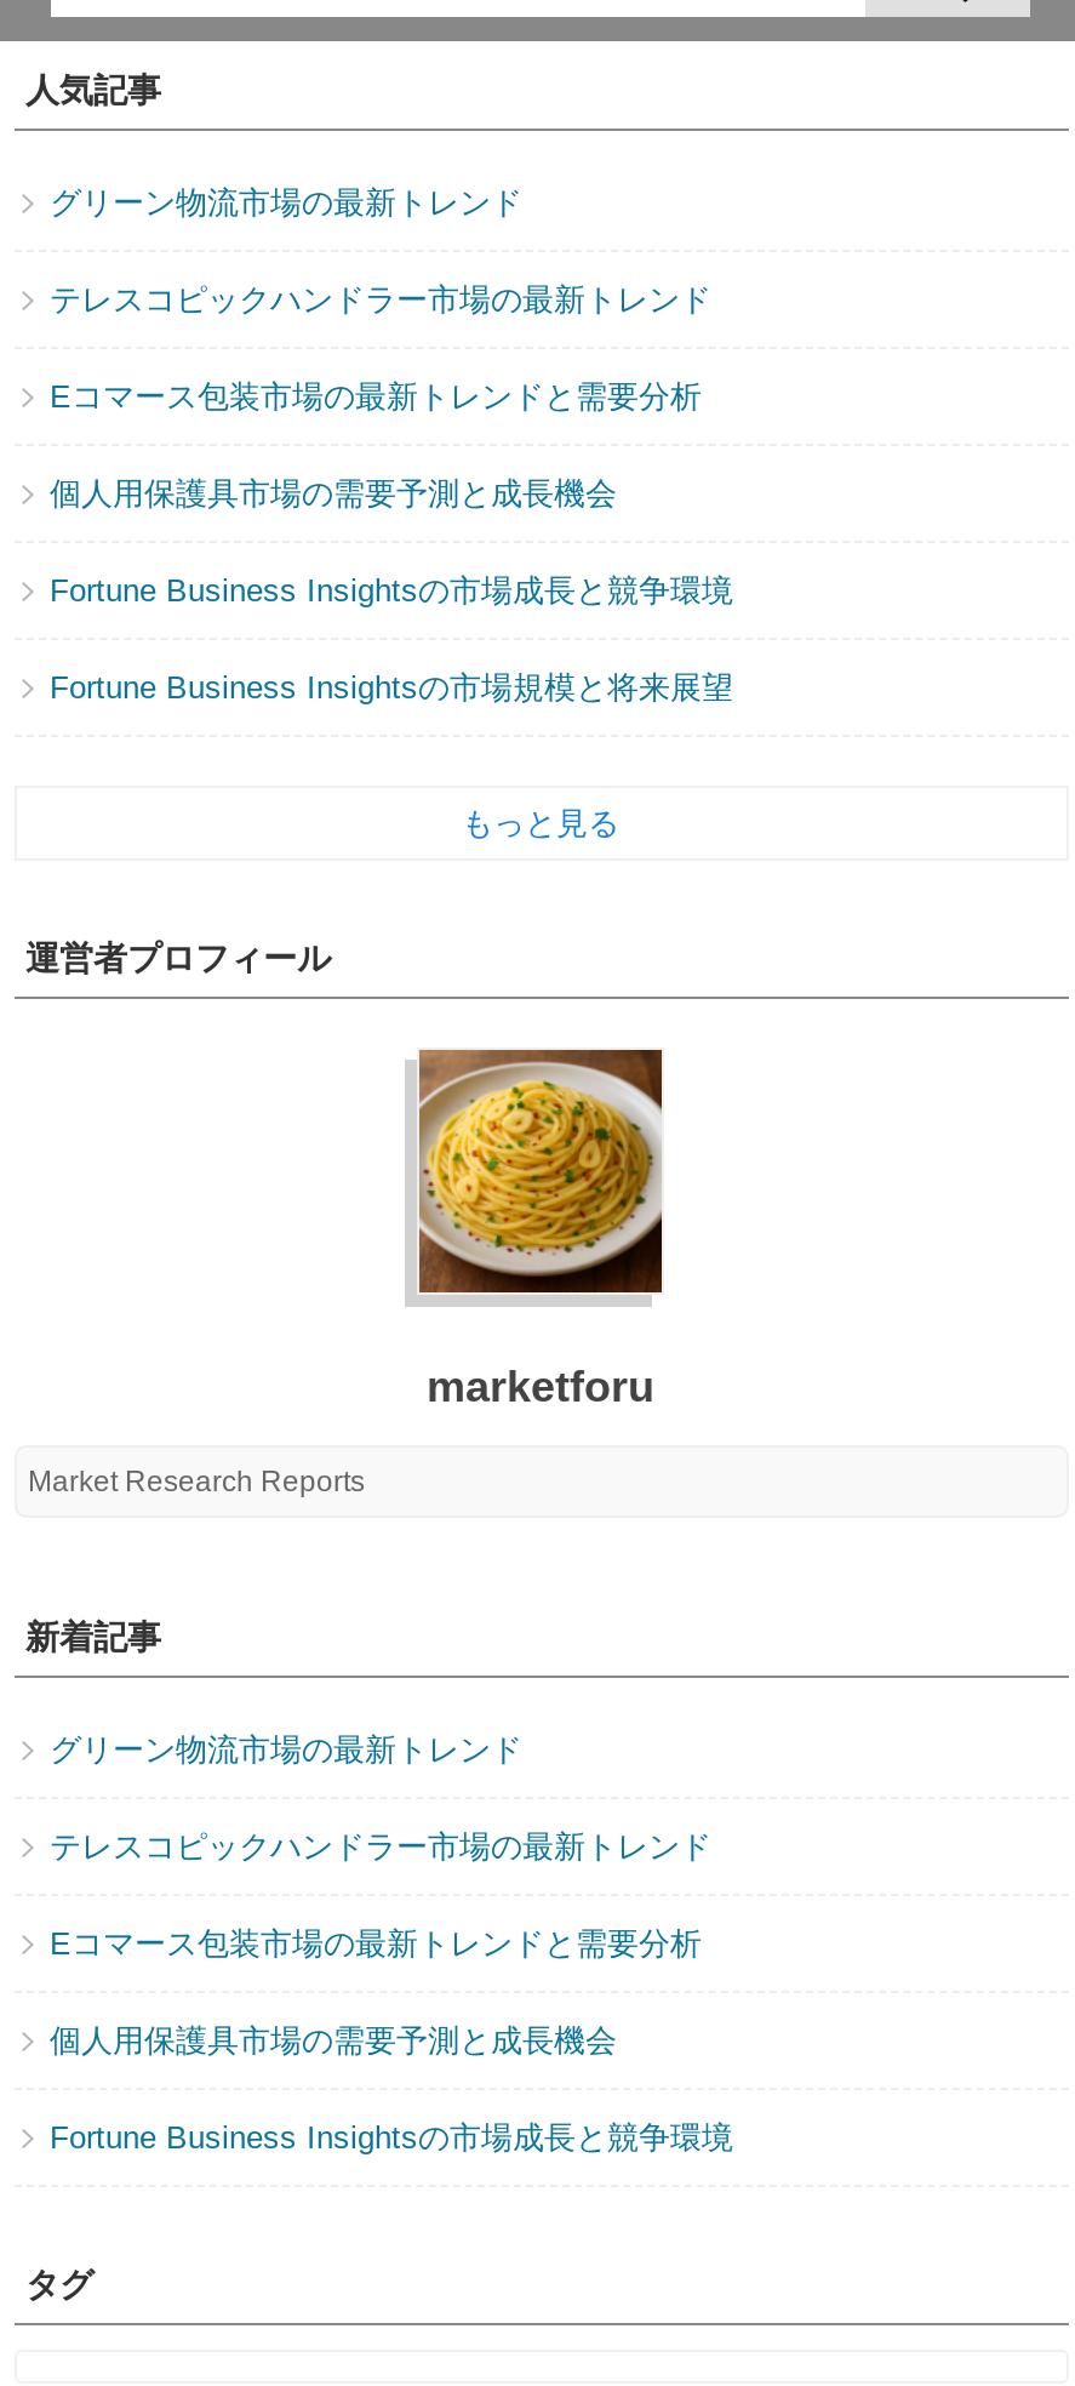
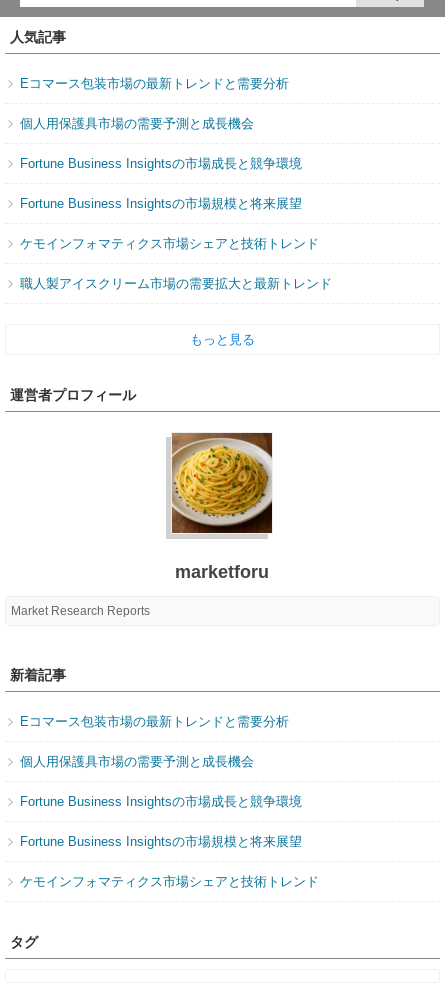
[50,185,711,318] グリーン物流市場の最新トレンド | テレスコピックハンドラー市場の最新トレンド -> none
moved [50,379,733,706] -> [19,76,301,211]: Eコマース包装市場の最新トレンドと需要分析 | 個人用保護具市場の需要予測と成長機会 | Fortune Business Insightsの市場成長と競争環境 | Fortune Business Insightsの市場規模と将来展望
none -> [19,236,331,291] ケモインフォマティクス市場シェアと技術トレンド | 職人製アイスクリーム市場の需要拡大と最新トレンド
[50,1732,711,1865] グリーン物流市場の最新トレンド | テレスコピックハンドラー市場の最新トレンド -> none
moved [50,1926,733,2156] -> [19,714,301,809]: Eコマース包装市場の最新トレンドと需要分析 | 個人用保護具市場の需要予測と成長機会 | Fortune Business Insightsの市場成長と競争環境
none -> [19,834,318,889] Fortune Business Insightsの市場規模と将来展望 | ケモインフォマティクス市場シェアと技術トレンド

